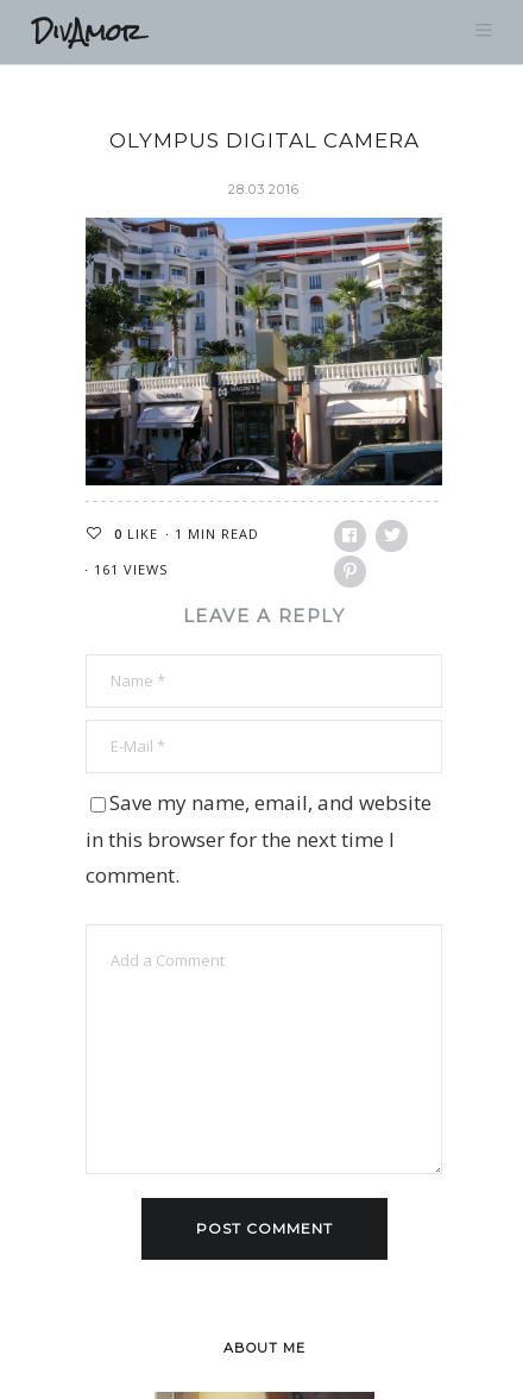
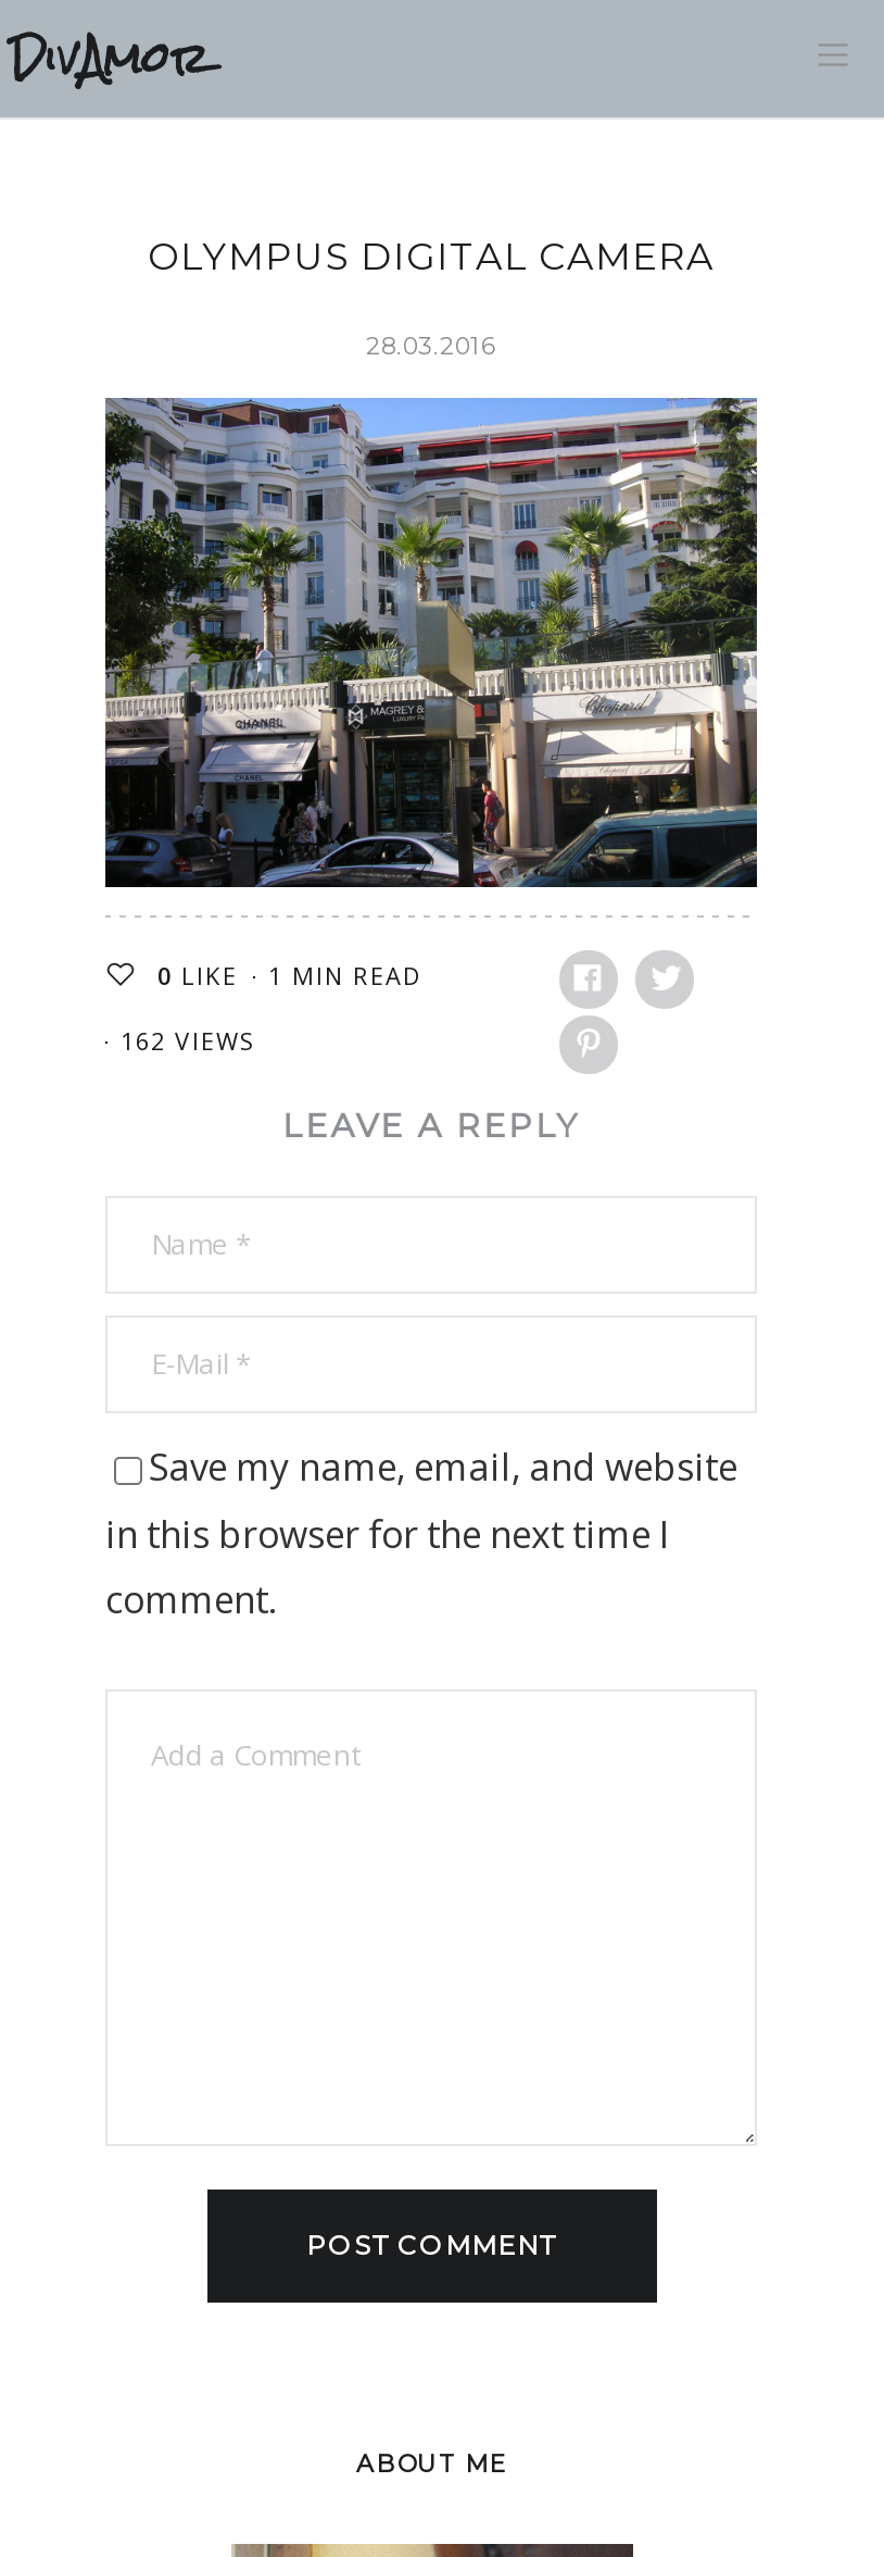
[94,560,168,578] 161 VIEWS -> [121,1024,255,1057] 162 VIEWS

